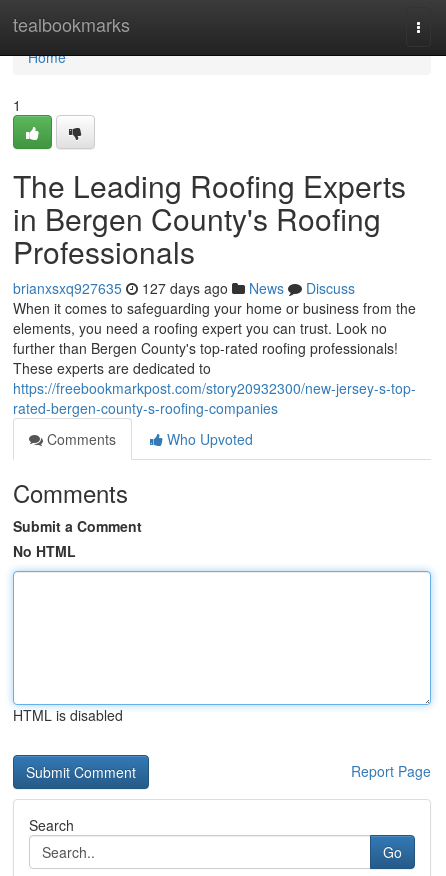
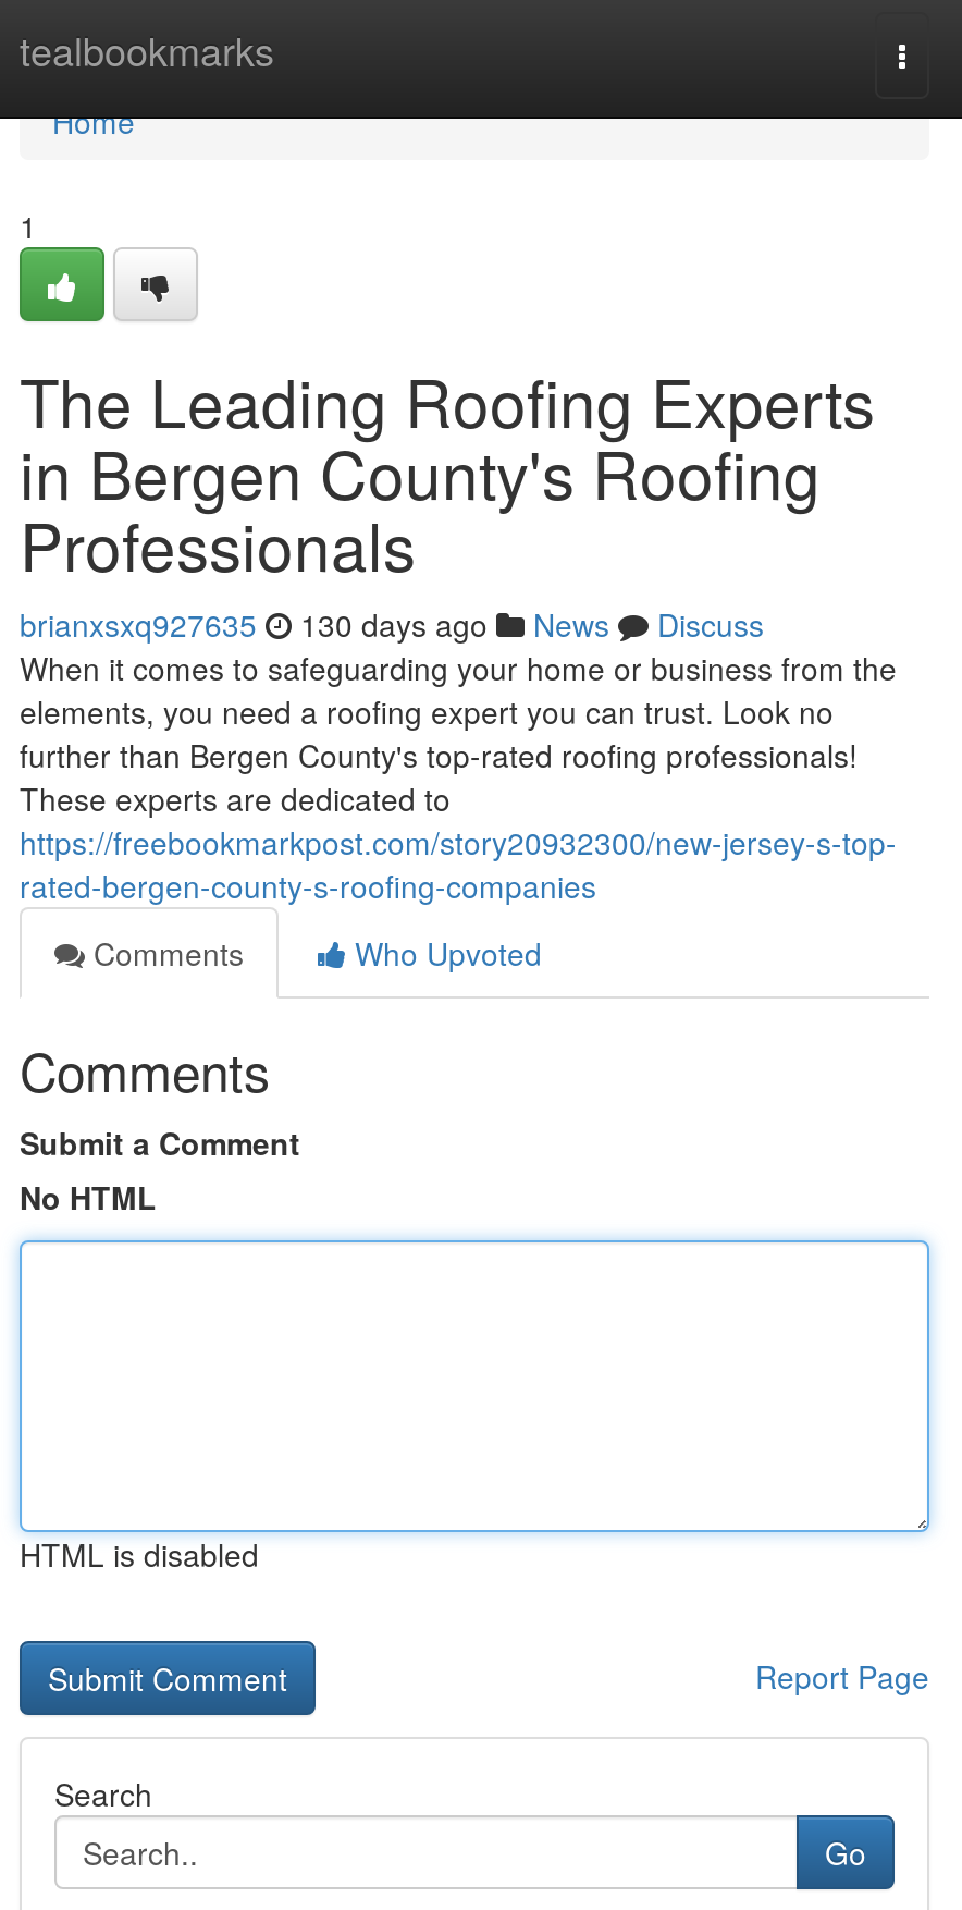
[13,278,355,298] brianxsxq927635 127 days ago News Discuss -> [20,602,764,646] brianxsxq927635 130 days ago News Discuss

